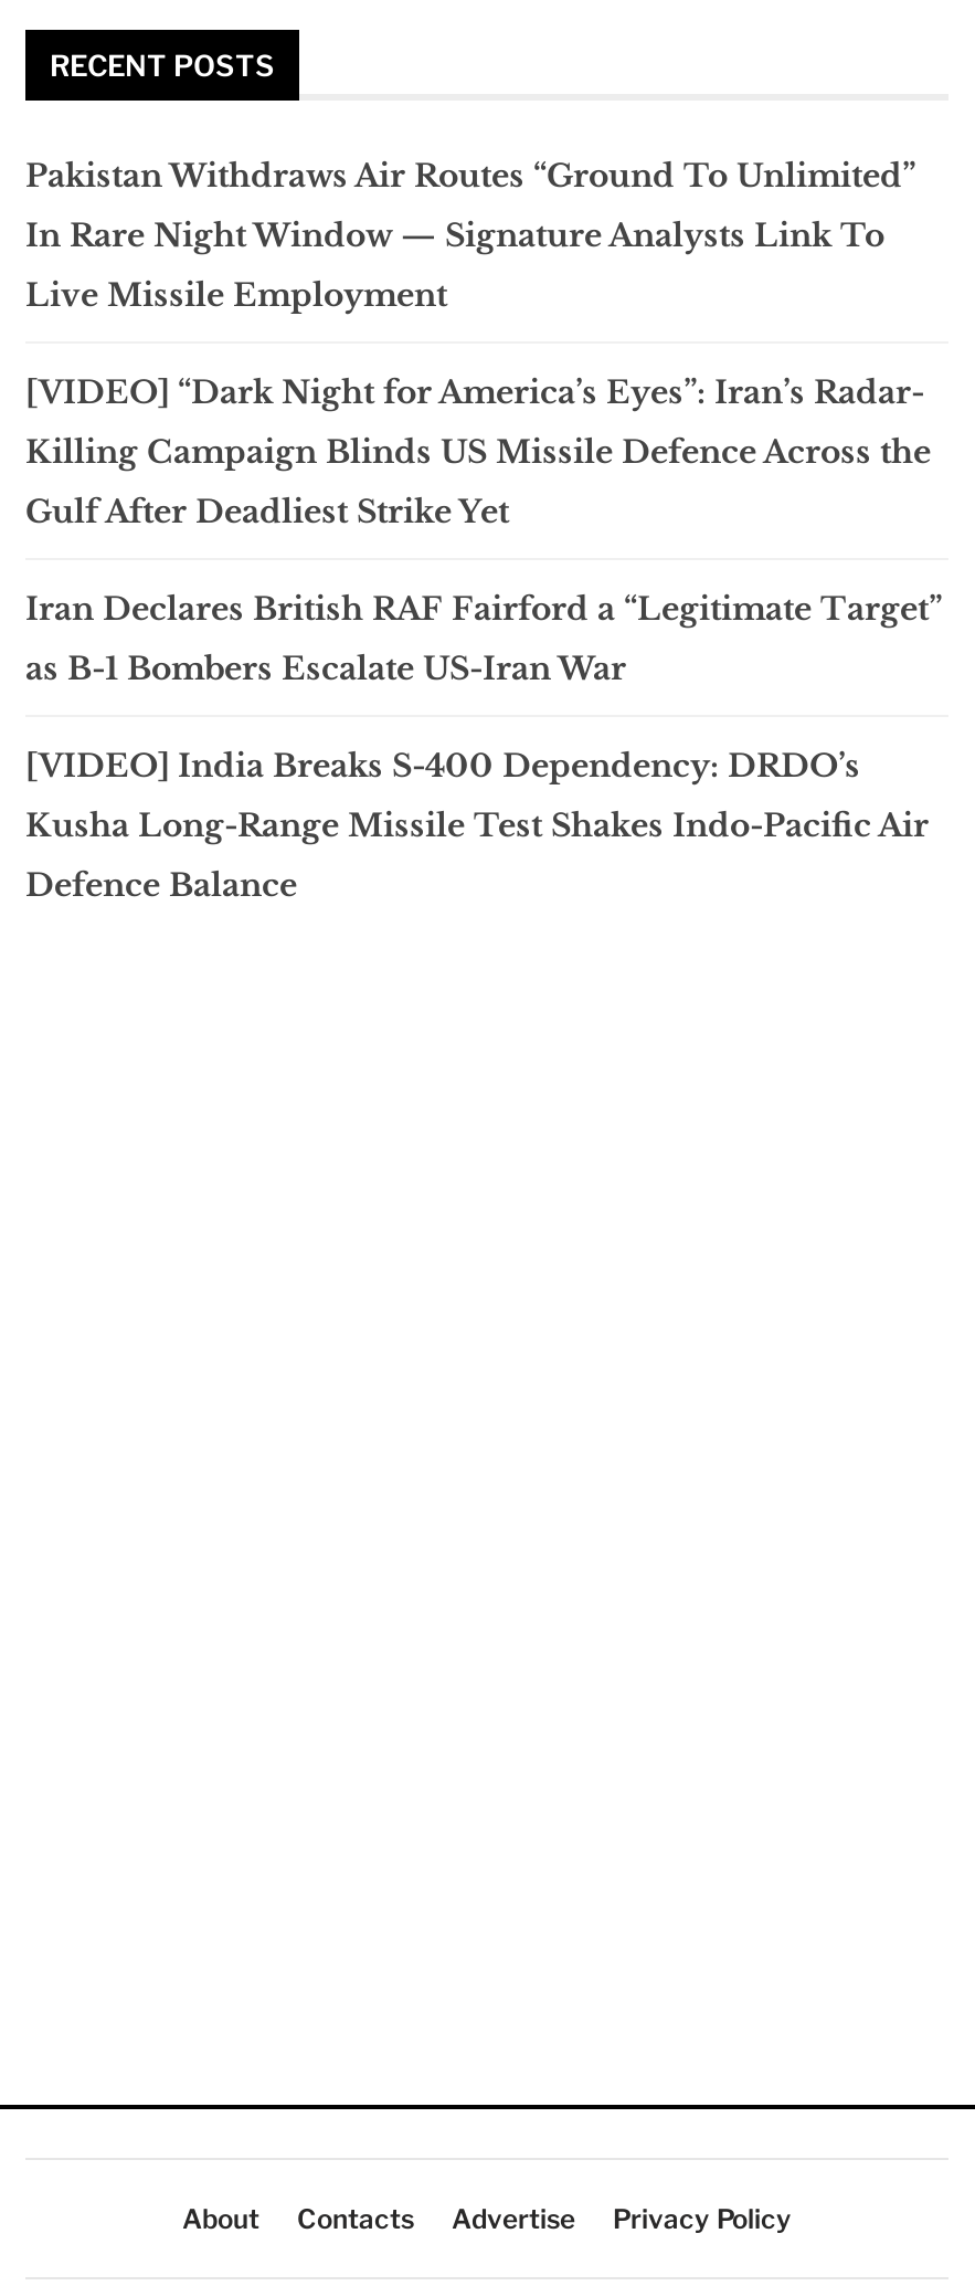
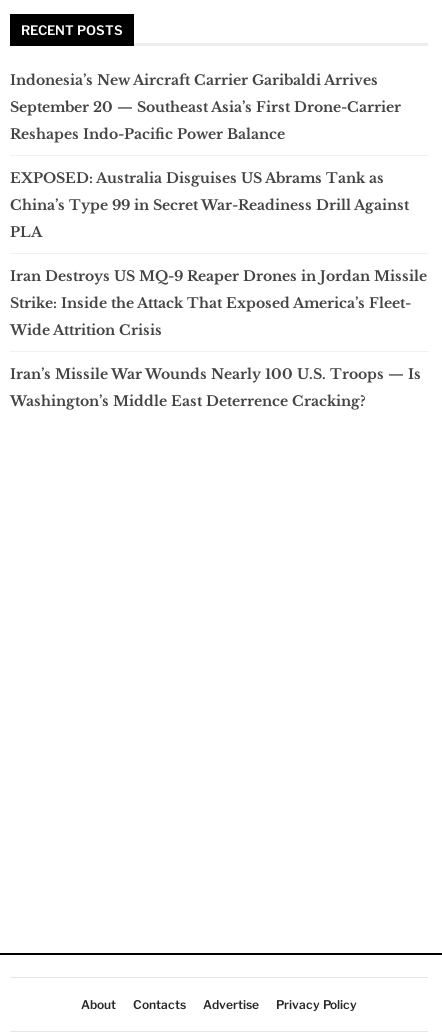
[25,155,915,195] Pakistan Withdraws Air Routes “Ground To Unlimited” -> [10,71,378,89] Indonesia’s New Aircraft Carrier Garibaldi Arrives
[25,215,884,254] In Rare Night Window — Signature Analysts Link To -> [10,98,401,116] September 20 — Southeast Asia’s First Drone-Carrier
[25,274,447,314] Live Missile Employment -> [10,125,285,143] Reshapes Indo-Pacific Power Balance
[25,371,924,411] [VIDEO] “Dark Night for America’s Eyes”: Iran’s Radar- -> [10,169,384,187] EXPOSED: Australia Disguises US Abrams Tank as
[25,431,931,471] Killing Campaign Blinds US Missile Defence Across the -> [10,196,409,214] China’s Type 99 in Secret War-Readiness Drill Against
[25,491,509,531] Gulf After Deadliest Strike Yet -> [10,223,42,241] PLA
[25,588,942,628] Iran Declares British RAF Fairford a “Legitimate Target” -> [10,267,427,285] Iran Destroys US MQ-9 Reaper Drones in Jordan Missile
[25,648,626,687] as B-1 Bombers Escalate US-Iran War -> [10,294,411,312] Strike: Inside the Attack That Exposed America’s Fleet-
[25,745,860,785] [VIDEO] India Breaks S-400 Dependency: DRDO’s -> [10,321,162,339] Wide Attrition Crisis
[25,805,929,844] Kusha Long-Range Missile Test Shakes Indo-Pacific Air -> [10,365,421,383] Iran’s Missile War Wounds Nearly 100 U.S. Troops — Is
[25,864,297,904] Defence Balance -> [10,392,366,410] Washington’s Middle East Deterrence Cracking?

